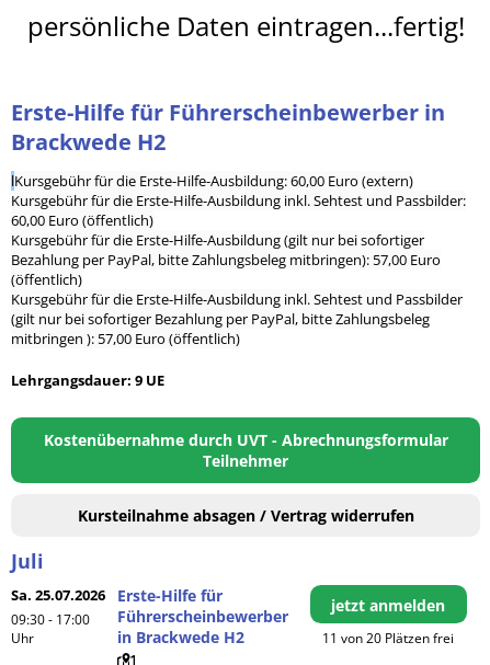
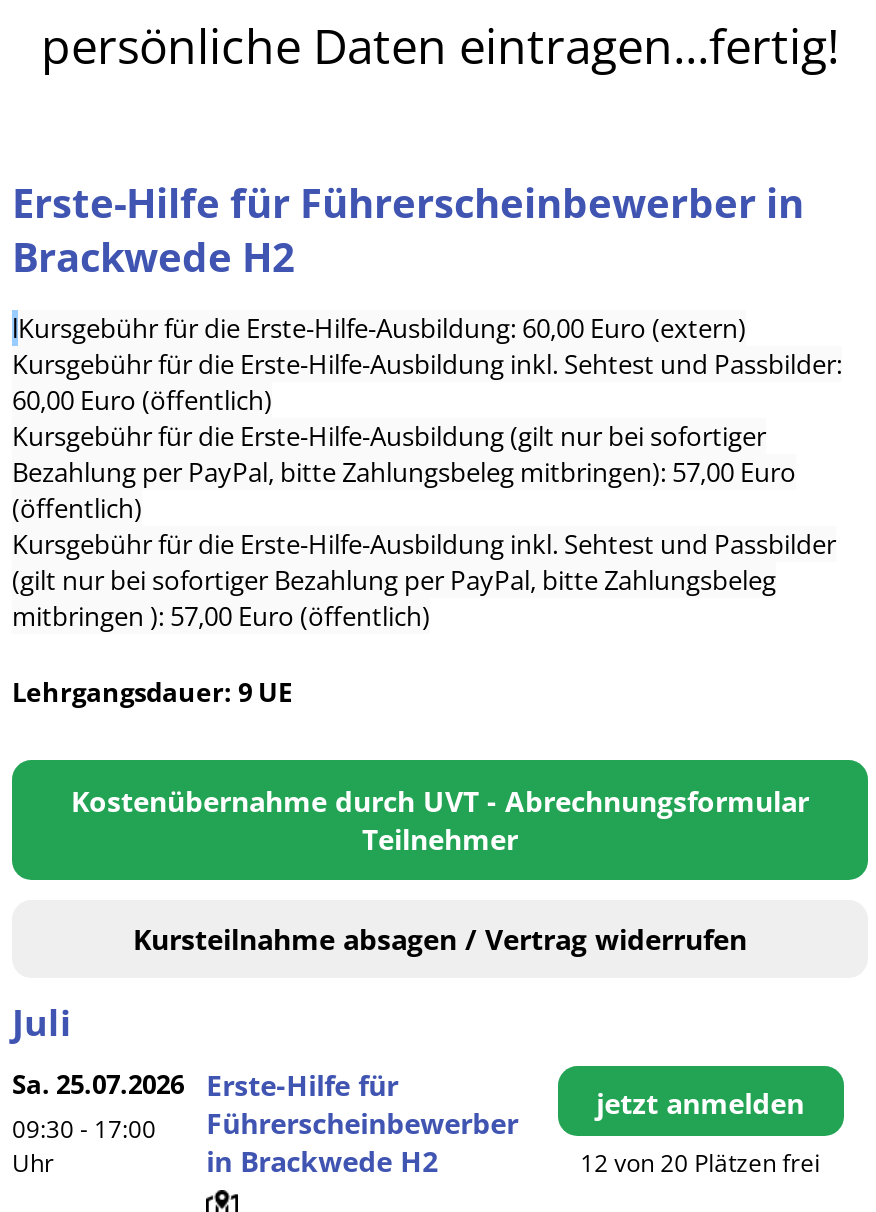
[322,629,454,647] 11 von 20 Plätzen frei -> [580,1146,820,1180] 12 von 20 Plätzen frei

